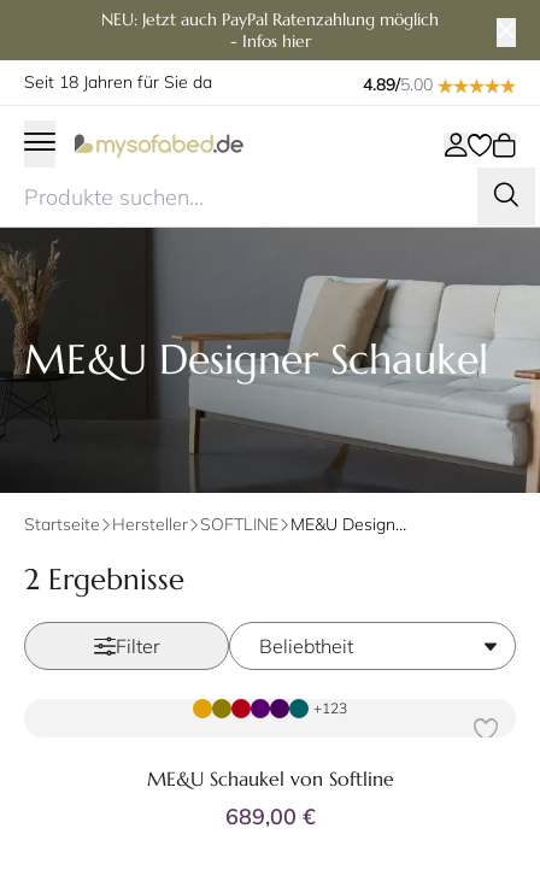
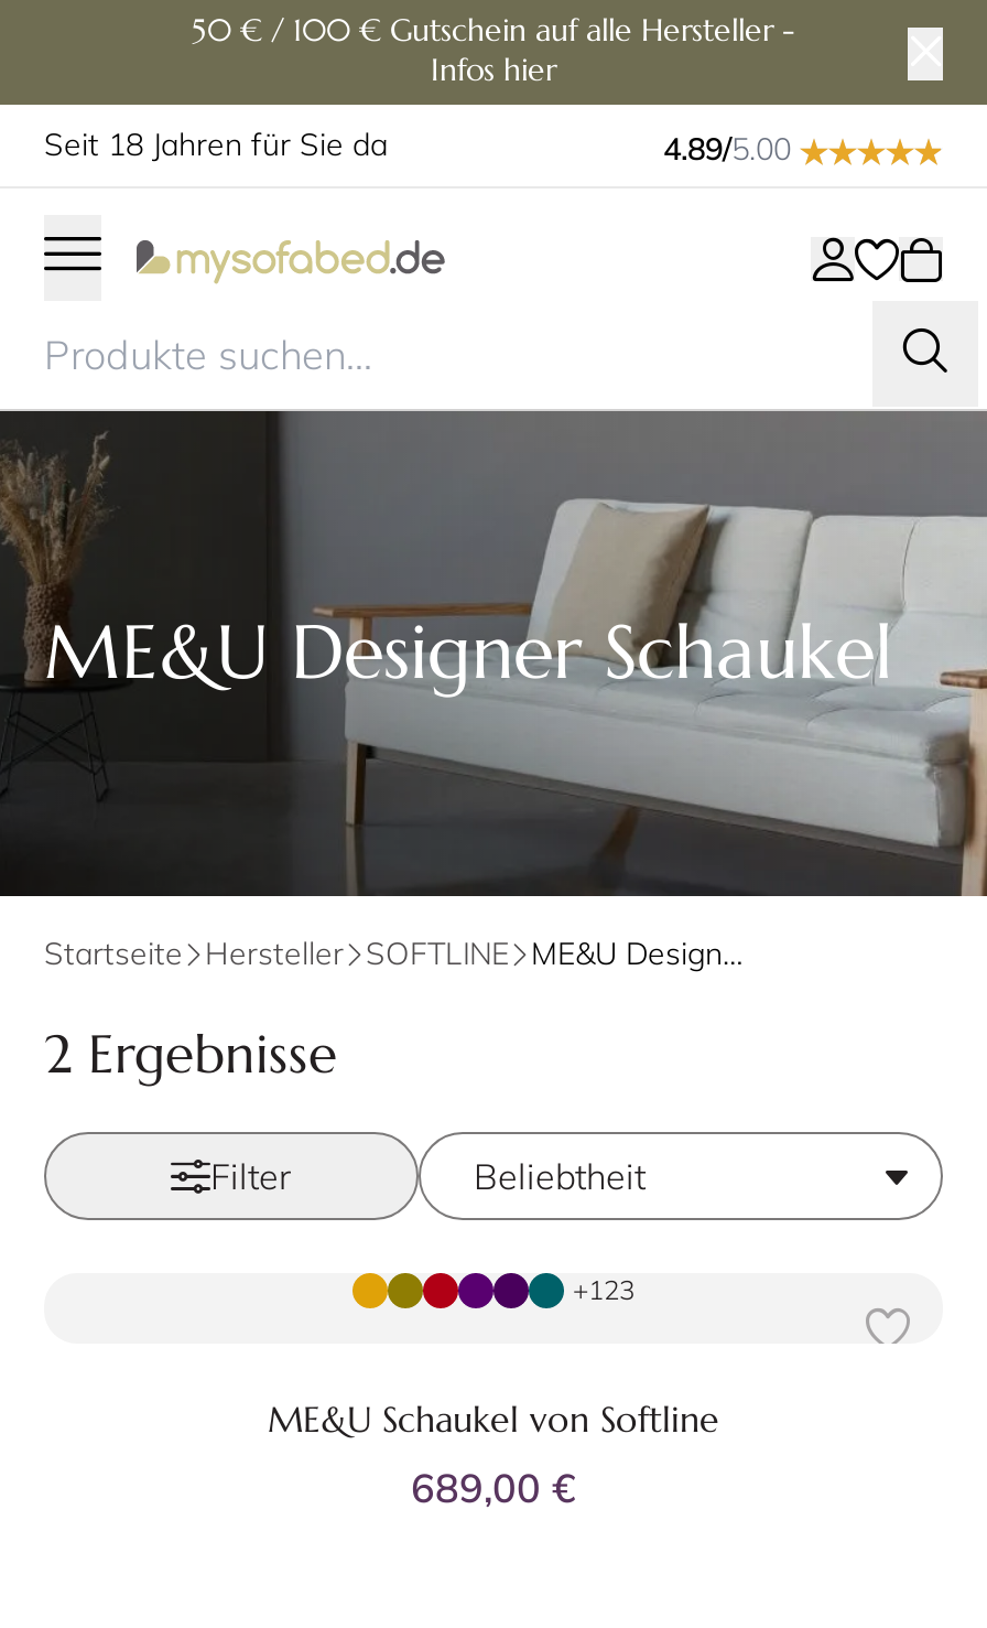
[101,8,439,52] NEU: Jetzt auch PayPal Ratenzahlung möglich | - Infos hier -> [192,10,795,89] 50 € / 100 € Gutschein auf alle Hersteller - | Infos hier

